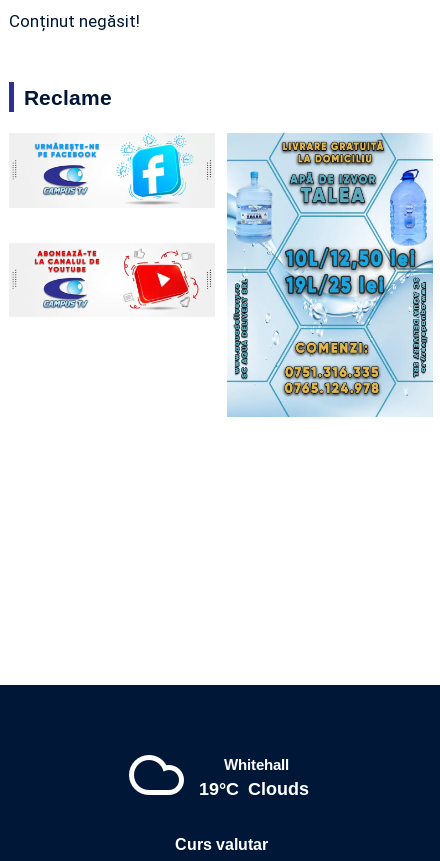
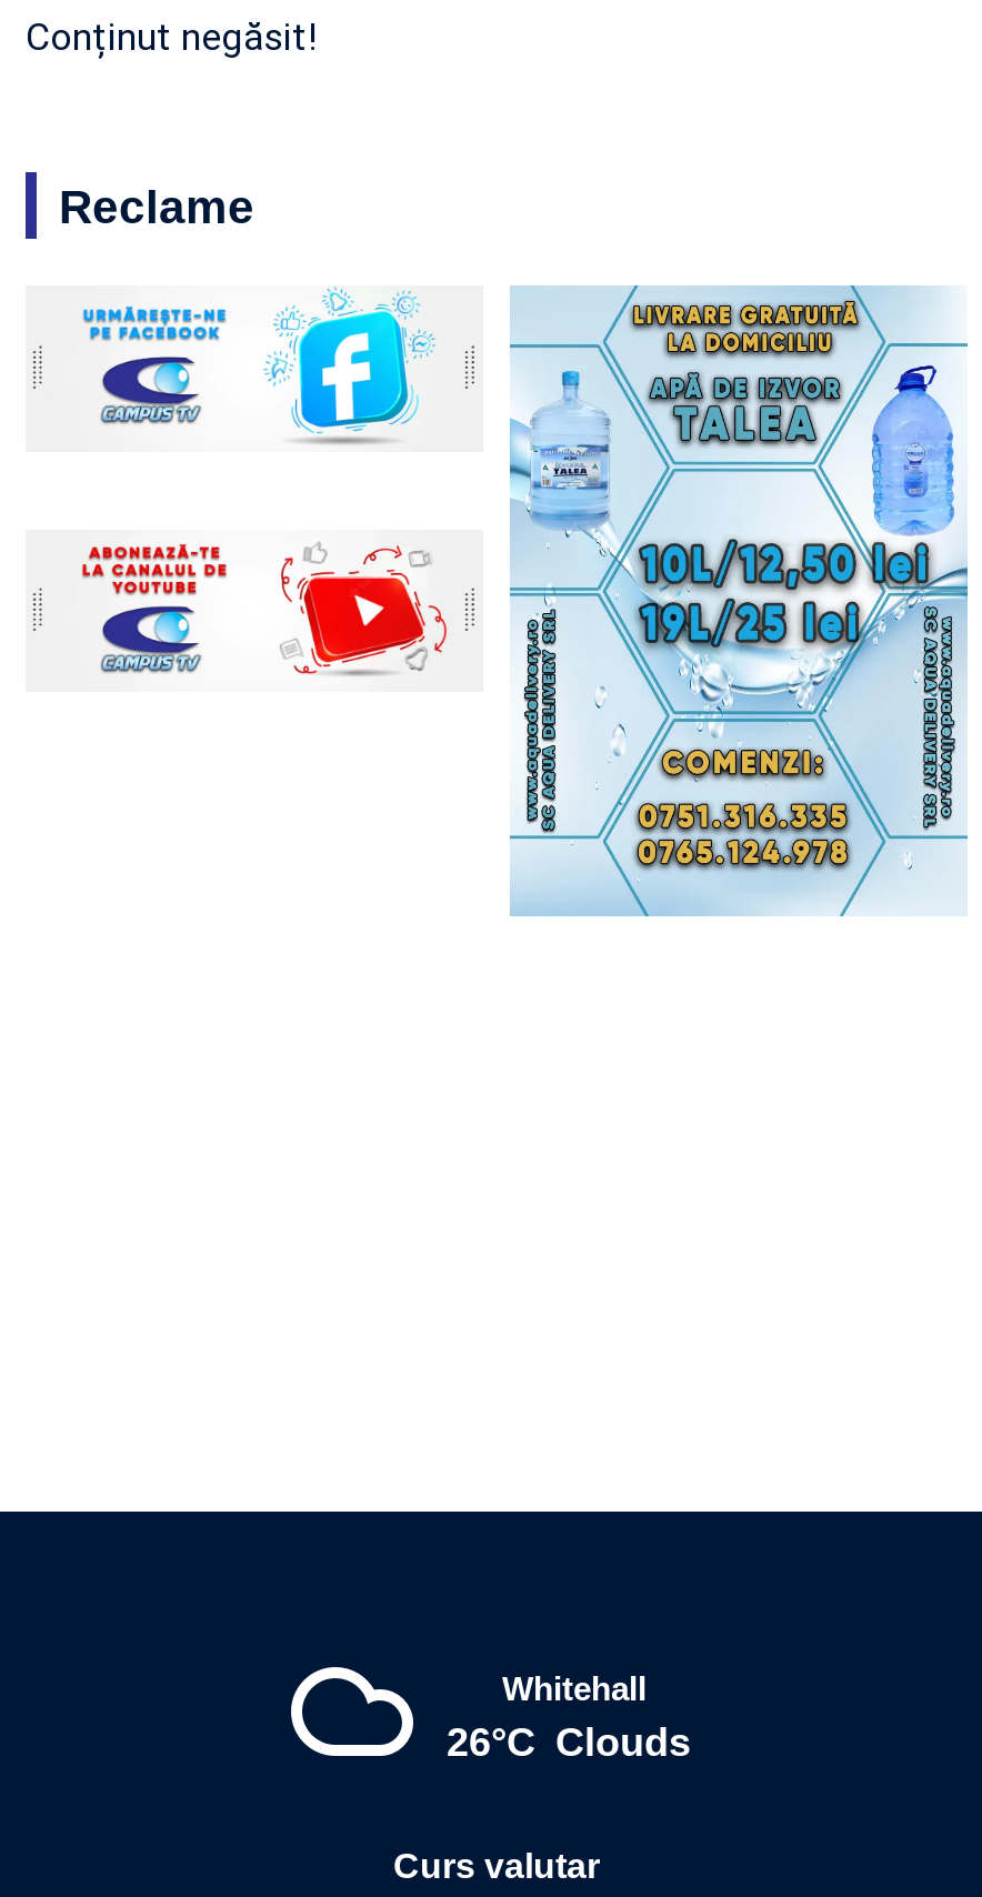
[198,779,308,799] 19°C Clouds -> [447,1720,691,1765] 26°C Clouds

